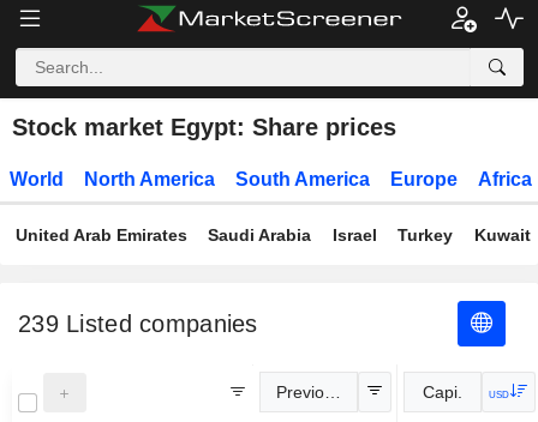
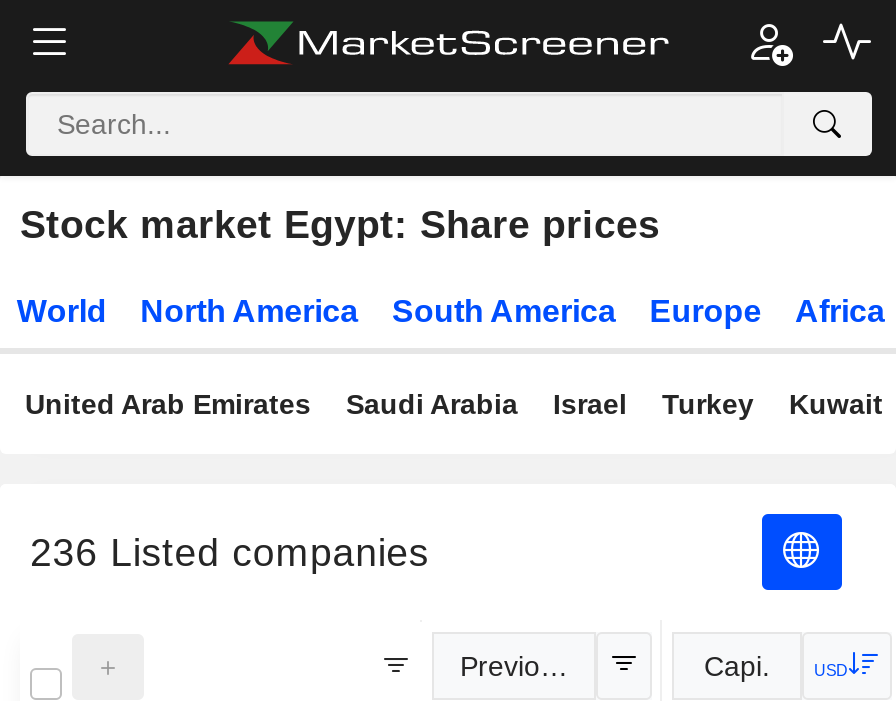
[18,311,258,337] 239 Listed companies -> [30,530,429,574] 236 Listed companies

